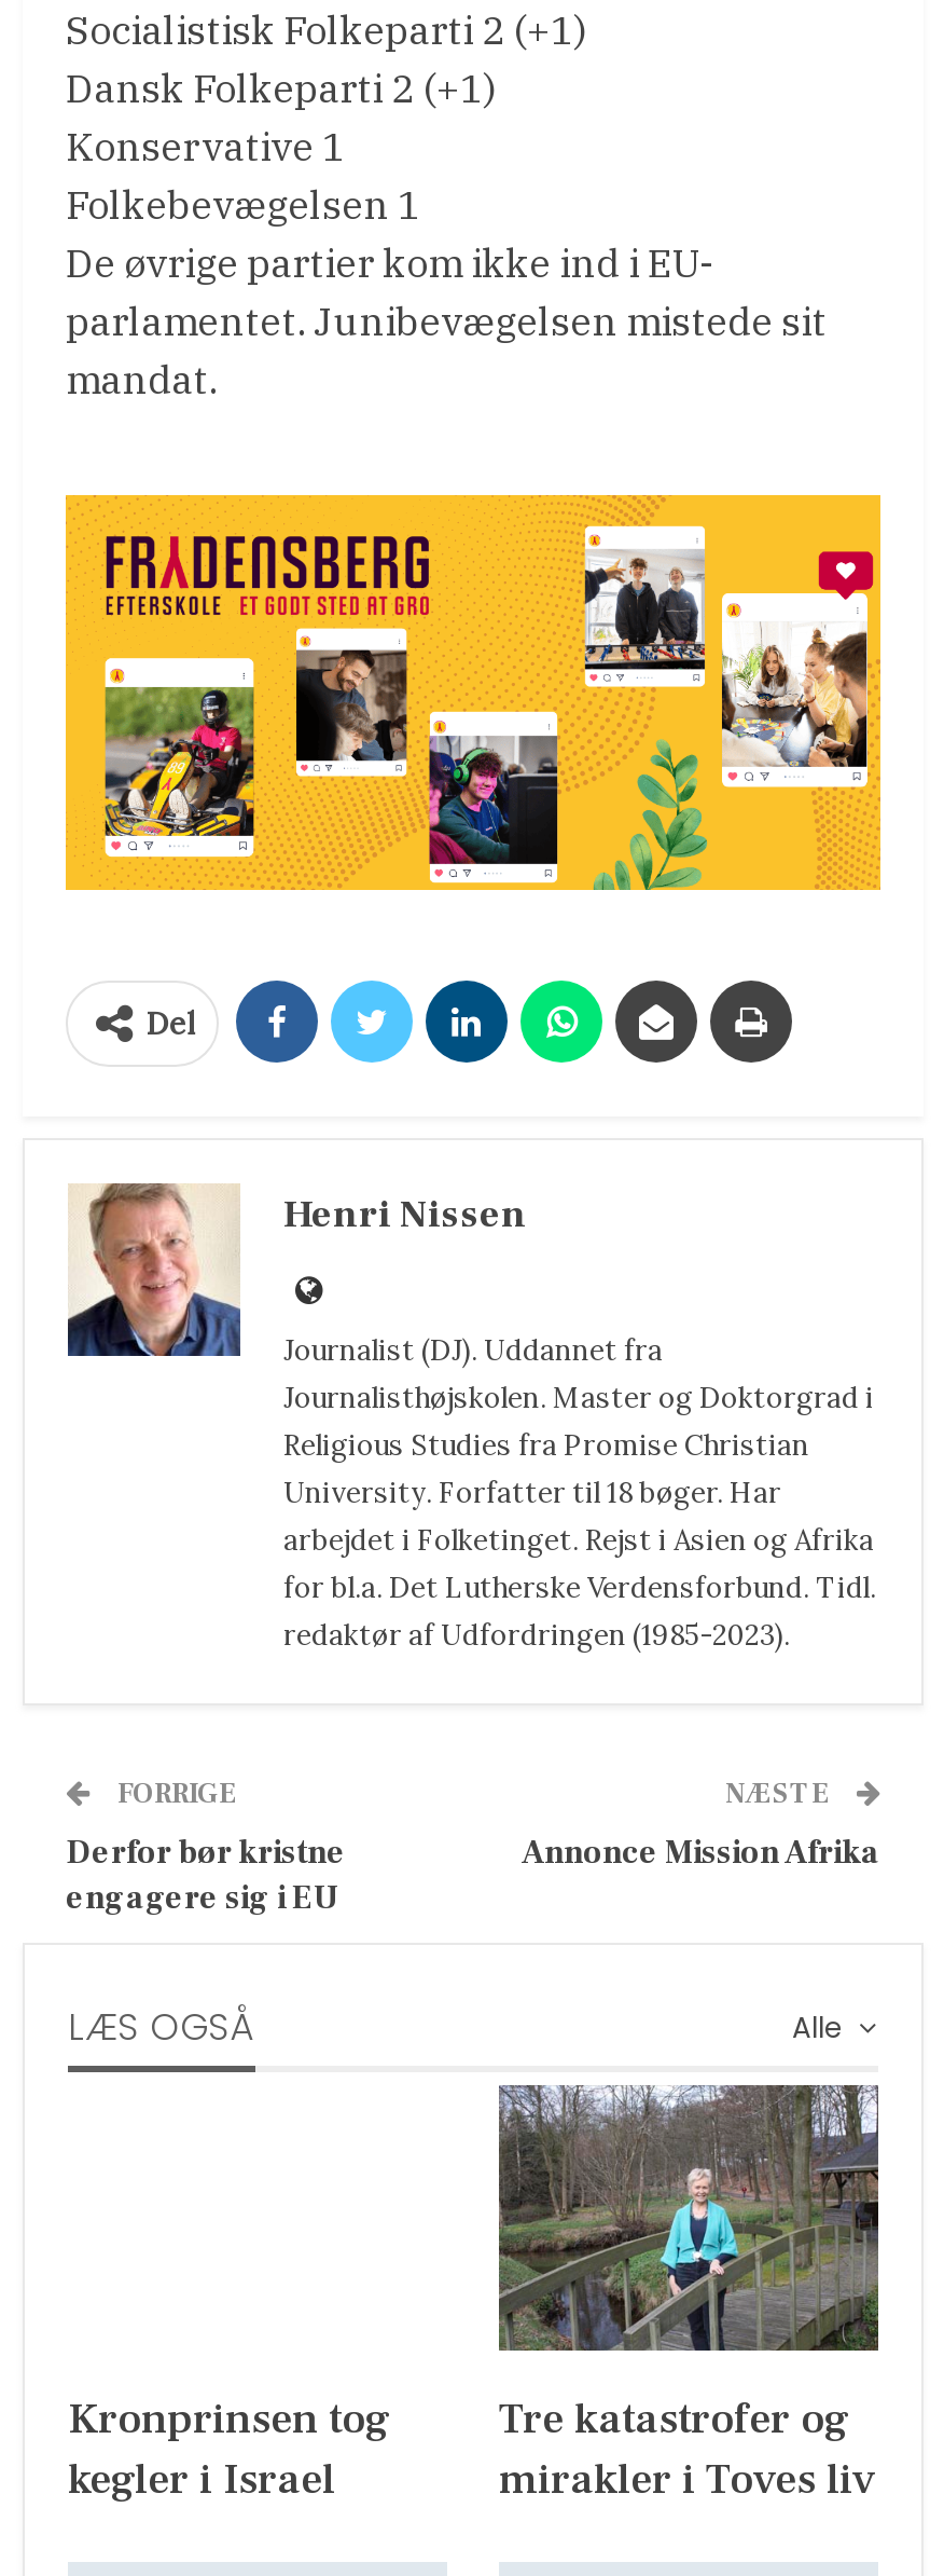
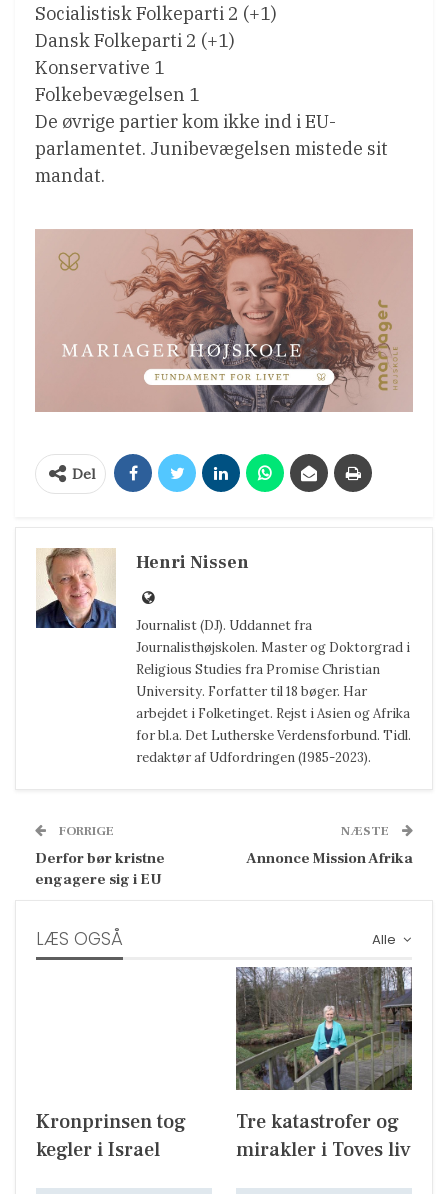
[64,492,883,893] [image] -> [35,228,413,413] [image]

